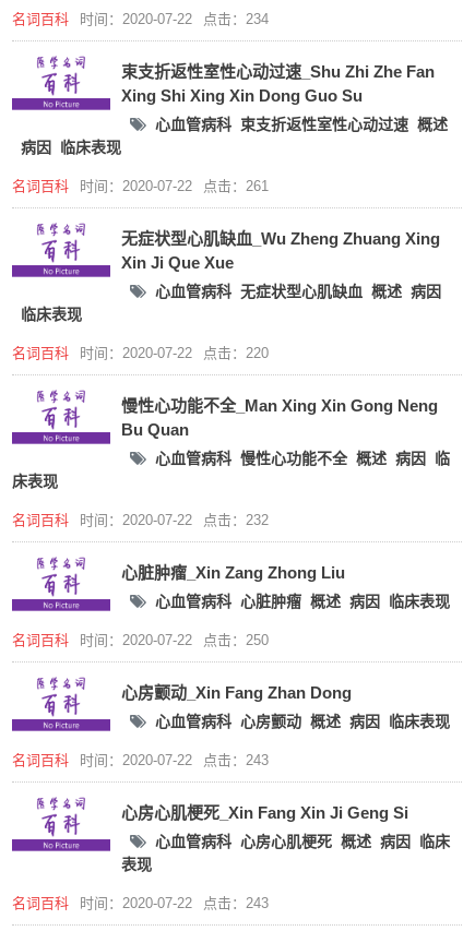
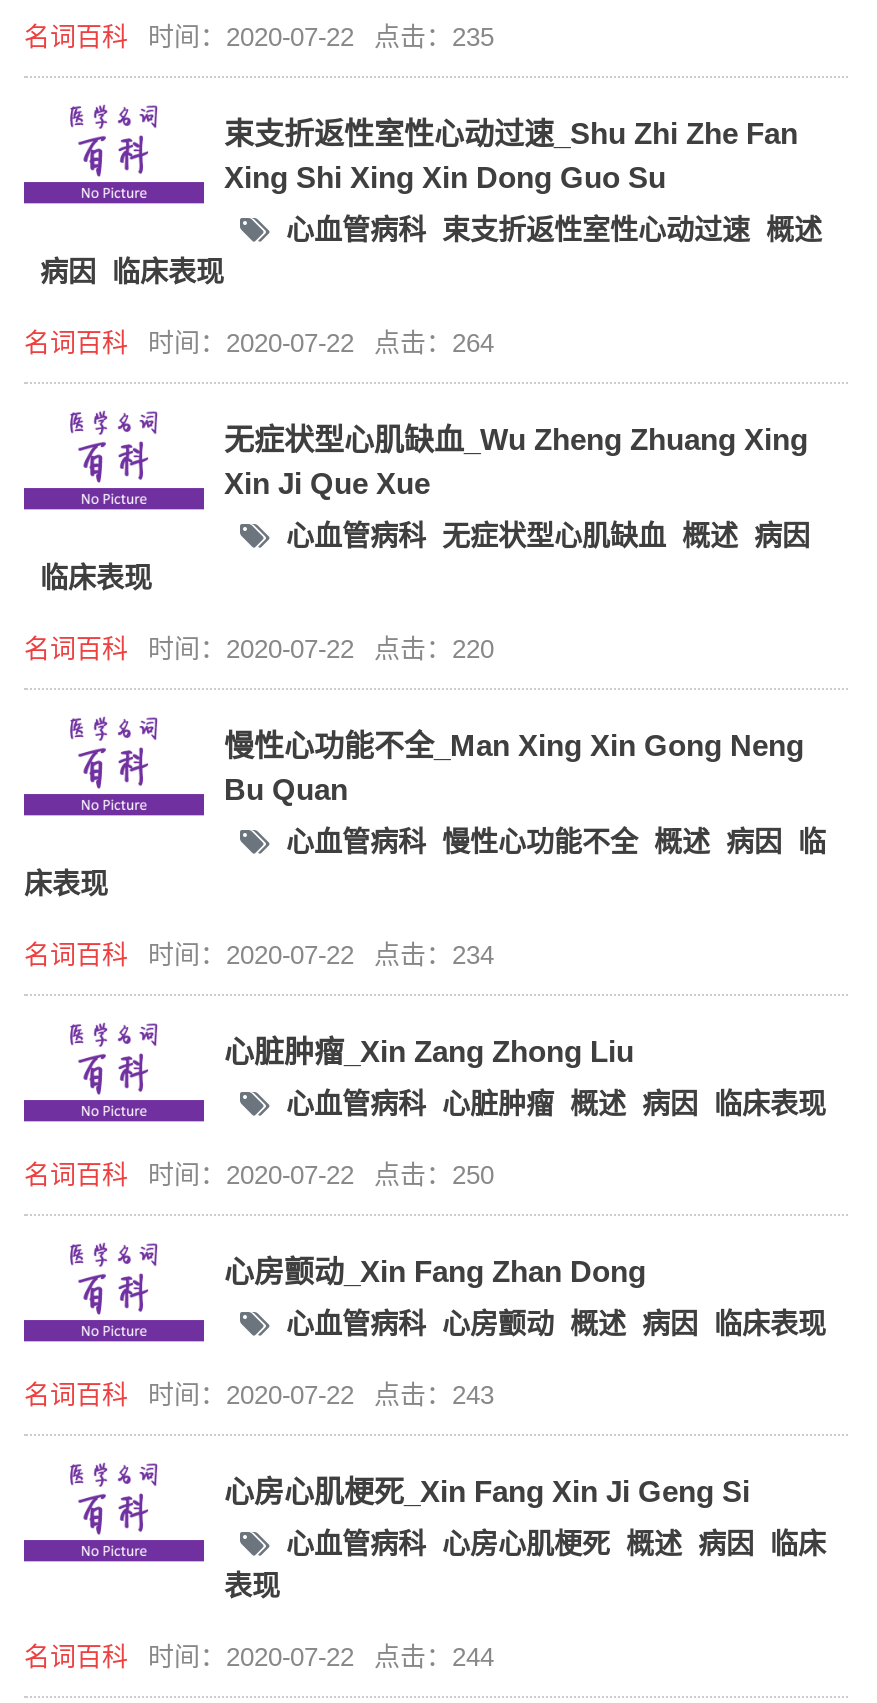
[12,11,269,27] 名词百科 时间：2020-07-22 点击：234 -> [24,22,494,52] 名词百科 时间：2020-07-22 点击：235
[12,178,269,194] 名词百科 时间：2020-07-22 点击：261 -> [24,328,494,358] 名词百科 时间：2020-07-22 点击：264
[12,512,269,528] 名词百科 时间：2020-07-22 点击：232 -> [24,940,494,970] 名词百科 时间：2020-07-22 点击：234
[12,895,269,911] 名词百科 时间：2020-07-22 点击：243 -> [24,1642,494,1672] 名词百科 时间：2020-07-22 点击：244

